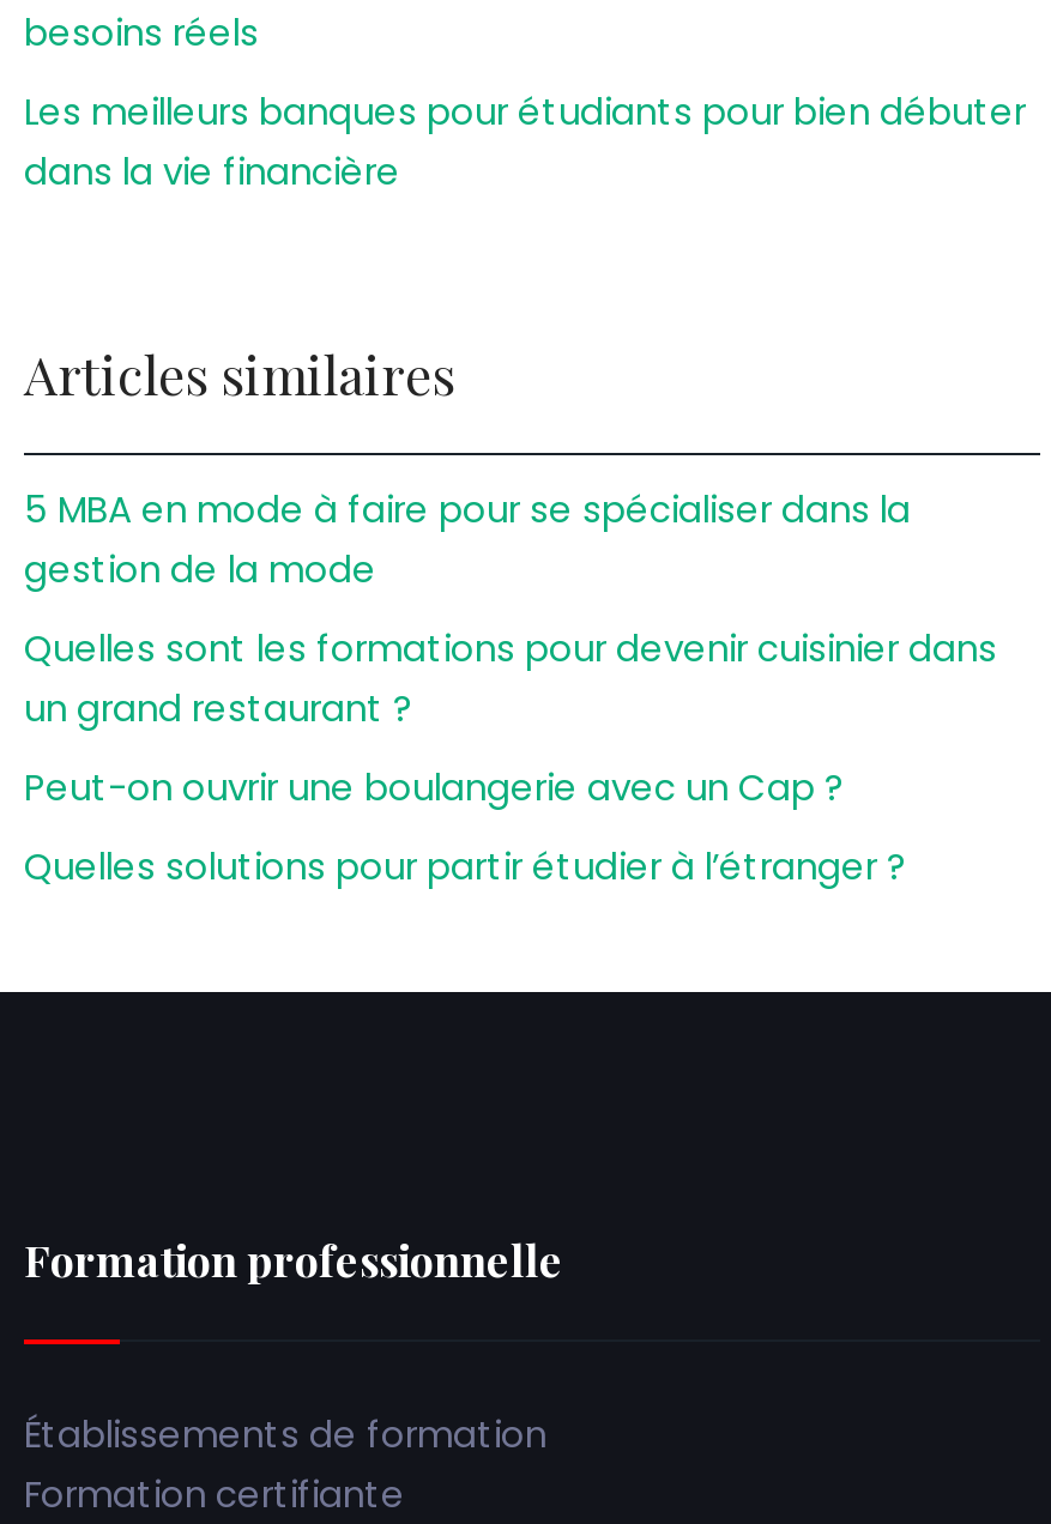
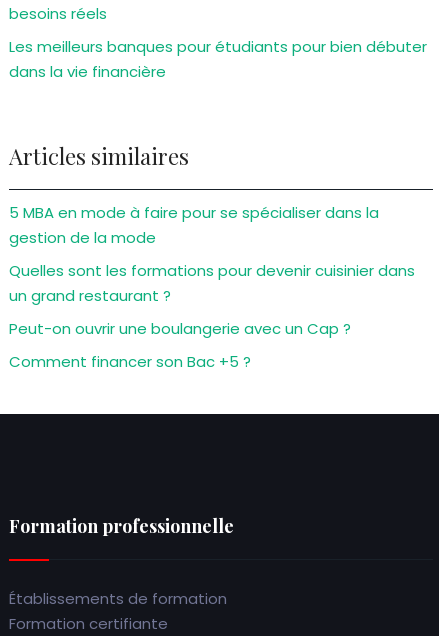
[24,841,906,891] Quelles solutions pour partir étudier à l’étranger ? -> [9,351,251,372] Comment financer son Bac +5 ?

